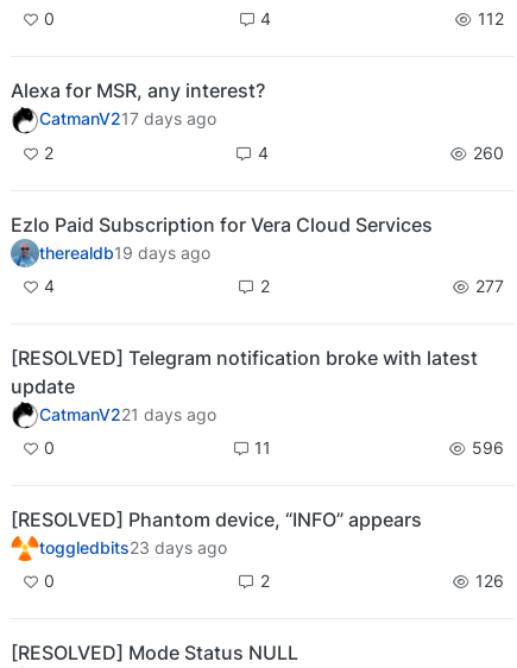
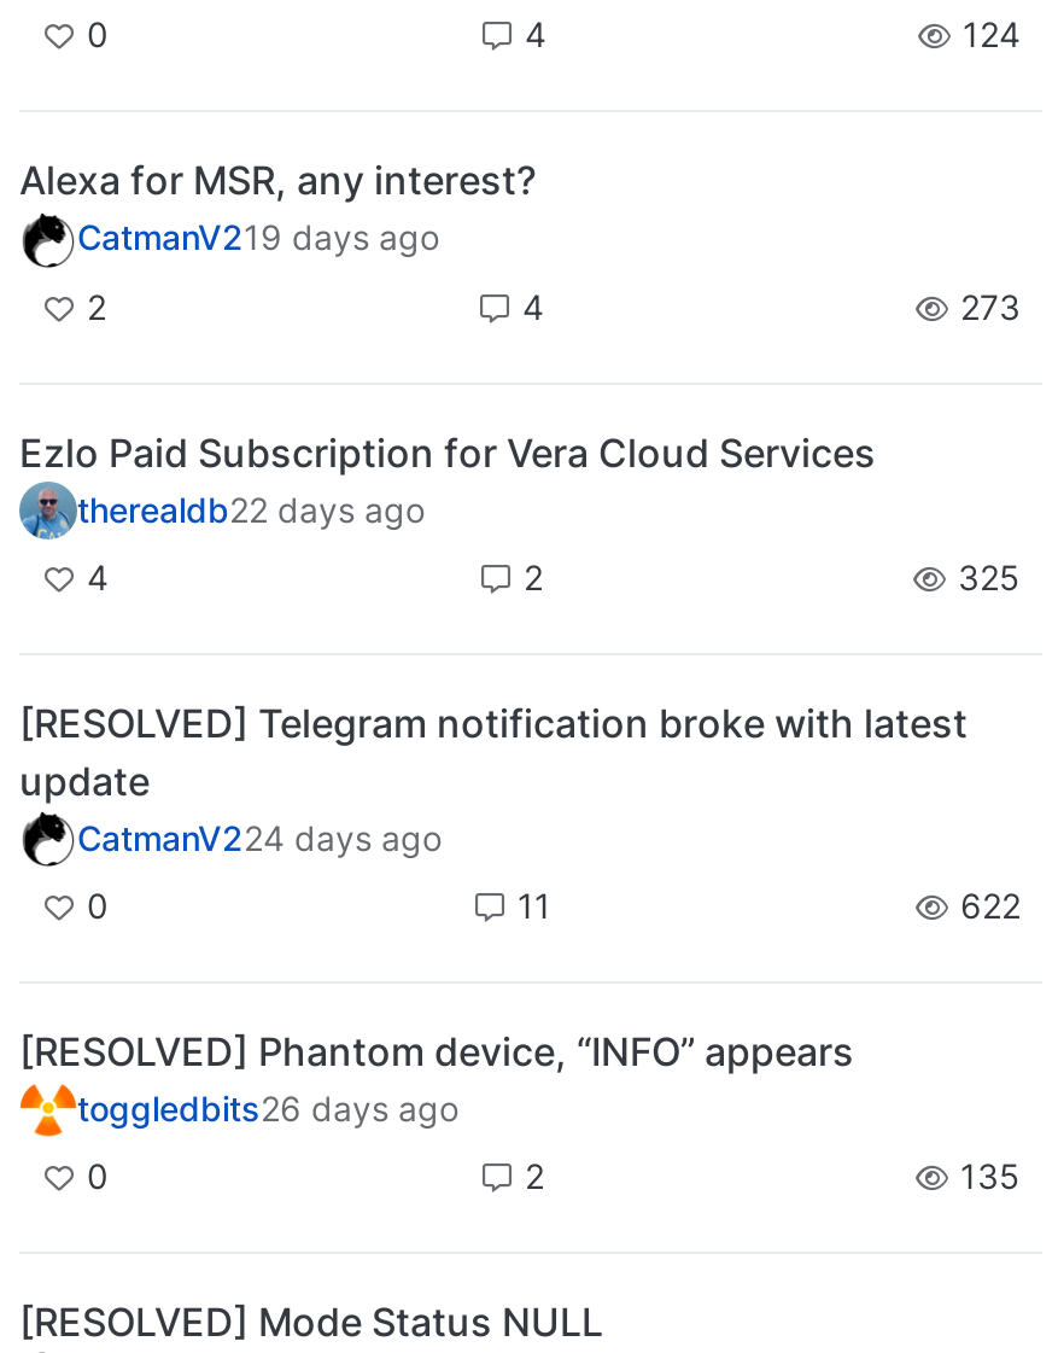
[473,9,504,29] 112 -> [953,14,1021,55] 124
[39,109,216,129] CatmanV217 days ago -> [77,217,439,258] CatmanV219 days ago
[468,142,504,162] 260 -> [951,285,1021,326] 273
[39,242,210,262] therealdb19 days ago -> [77,488,425,529] therealdb22 days ago
[471,275,504,296] 277 -> [948,556,1021,597] 325
[39,404,216,424] CatmanV221 days ago -> [77,817,442,858] CatmanV224 days ago
[467,437,504,457] 596 -> [951,884,1021,925] 622
[39,537,227,557] toggledbits23 days ago -> [77,1087,458,1129] toggledbits26 days ago
[471,571,504,591] 126 -> [951,1155,1021,1196] 135

